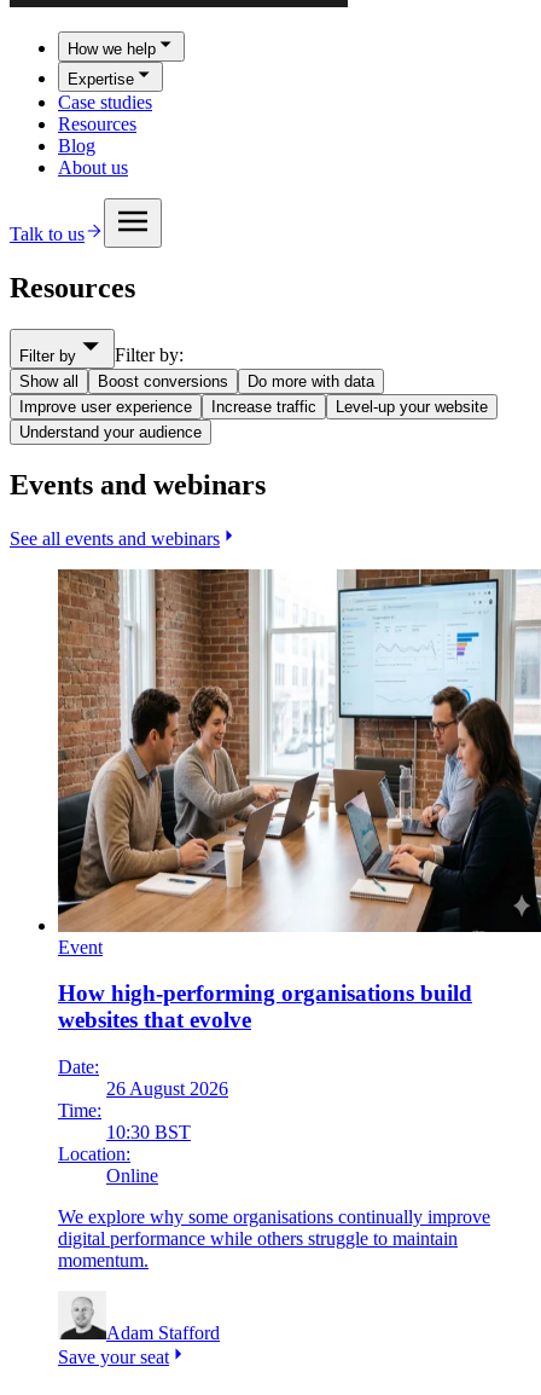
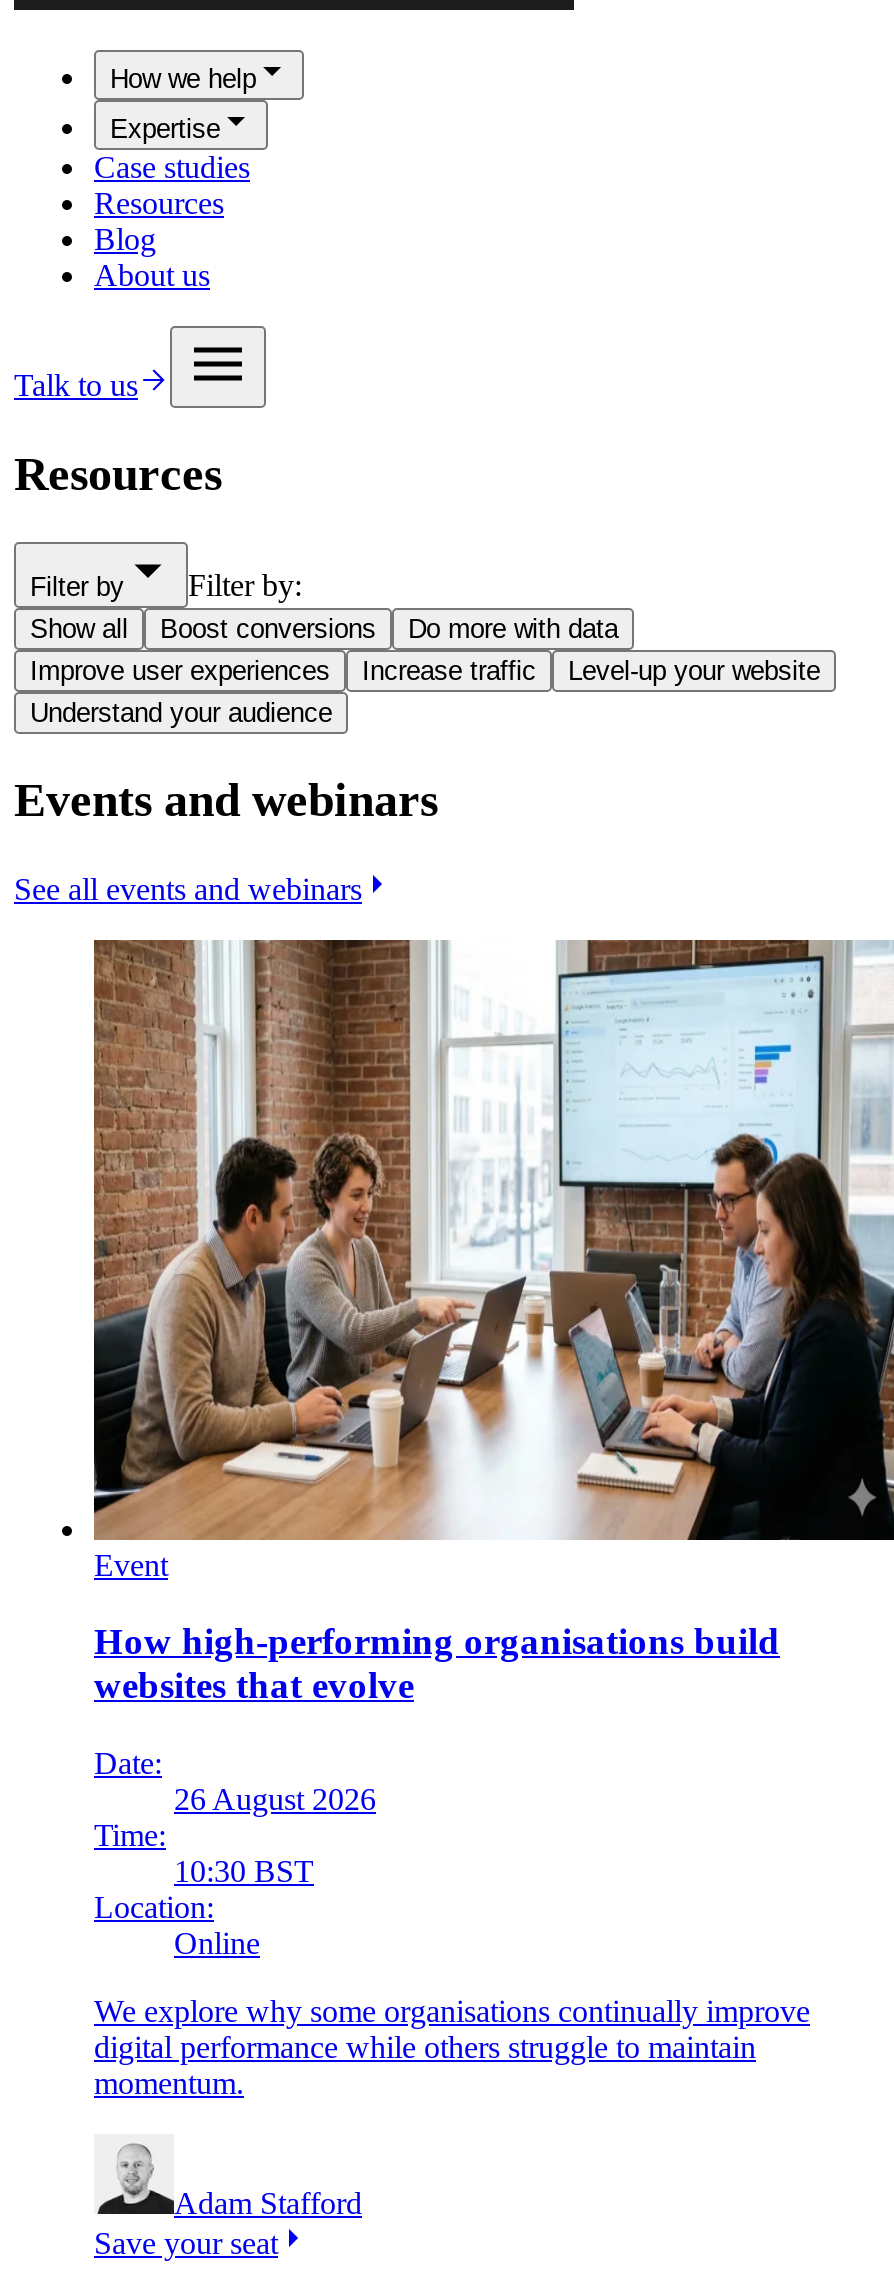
[19,397,192,416] Improve user experience -> [30,656,330,686] Improve user experiences

